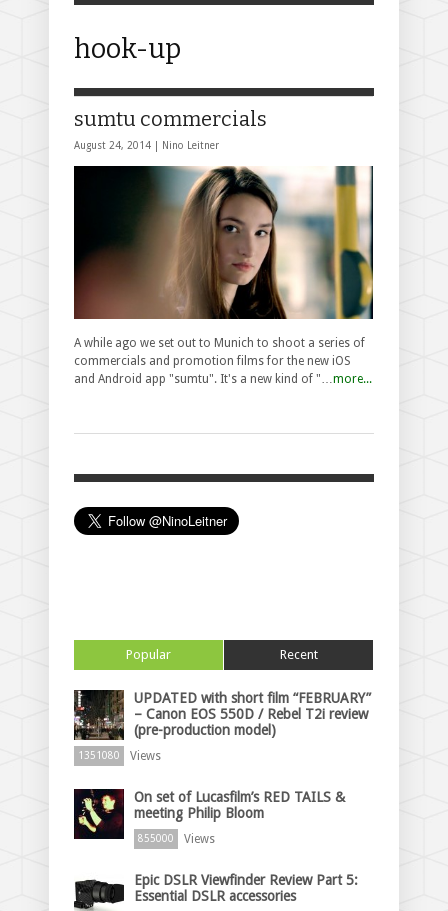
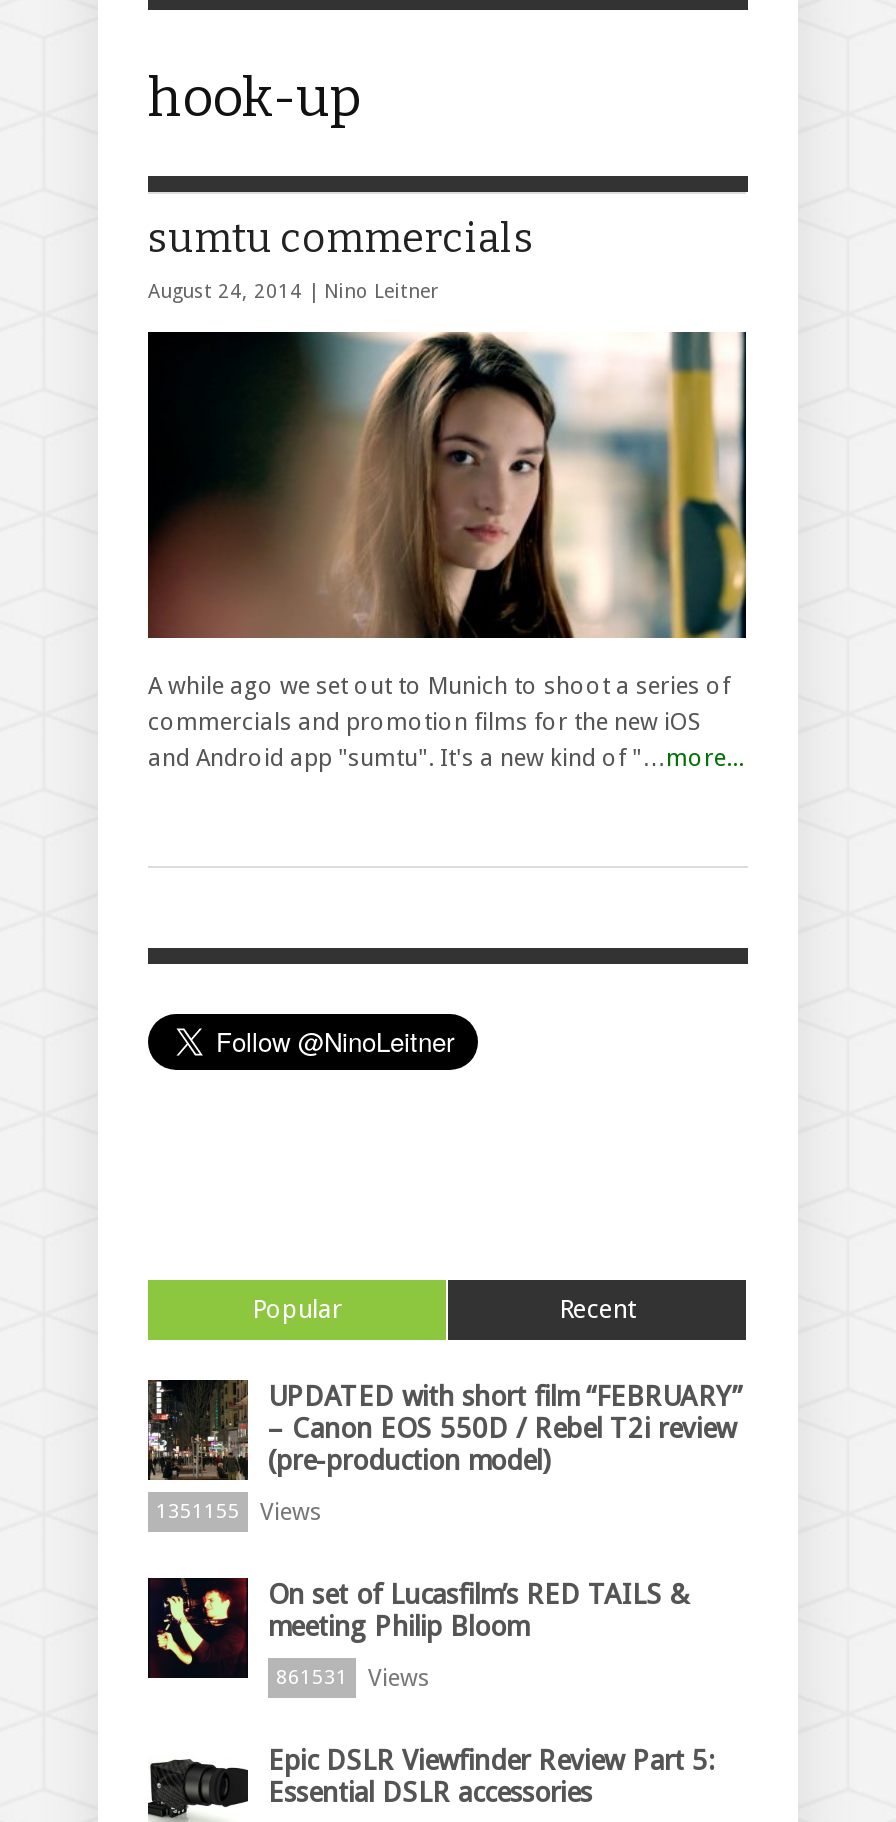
[78,749,161,763] 1351080 Views -> [156,1498,322,1526] 1351155 Views
[138,832,215,846] 855000 Views -> [276,1664,430,1692] 861531 Views

